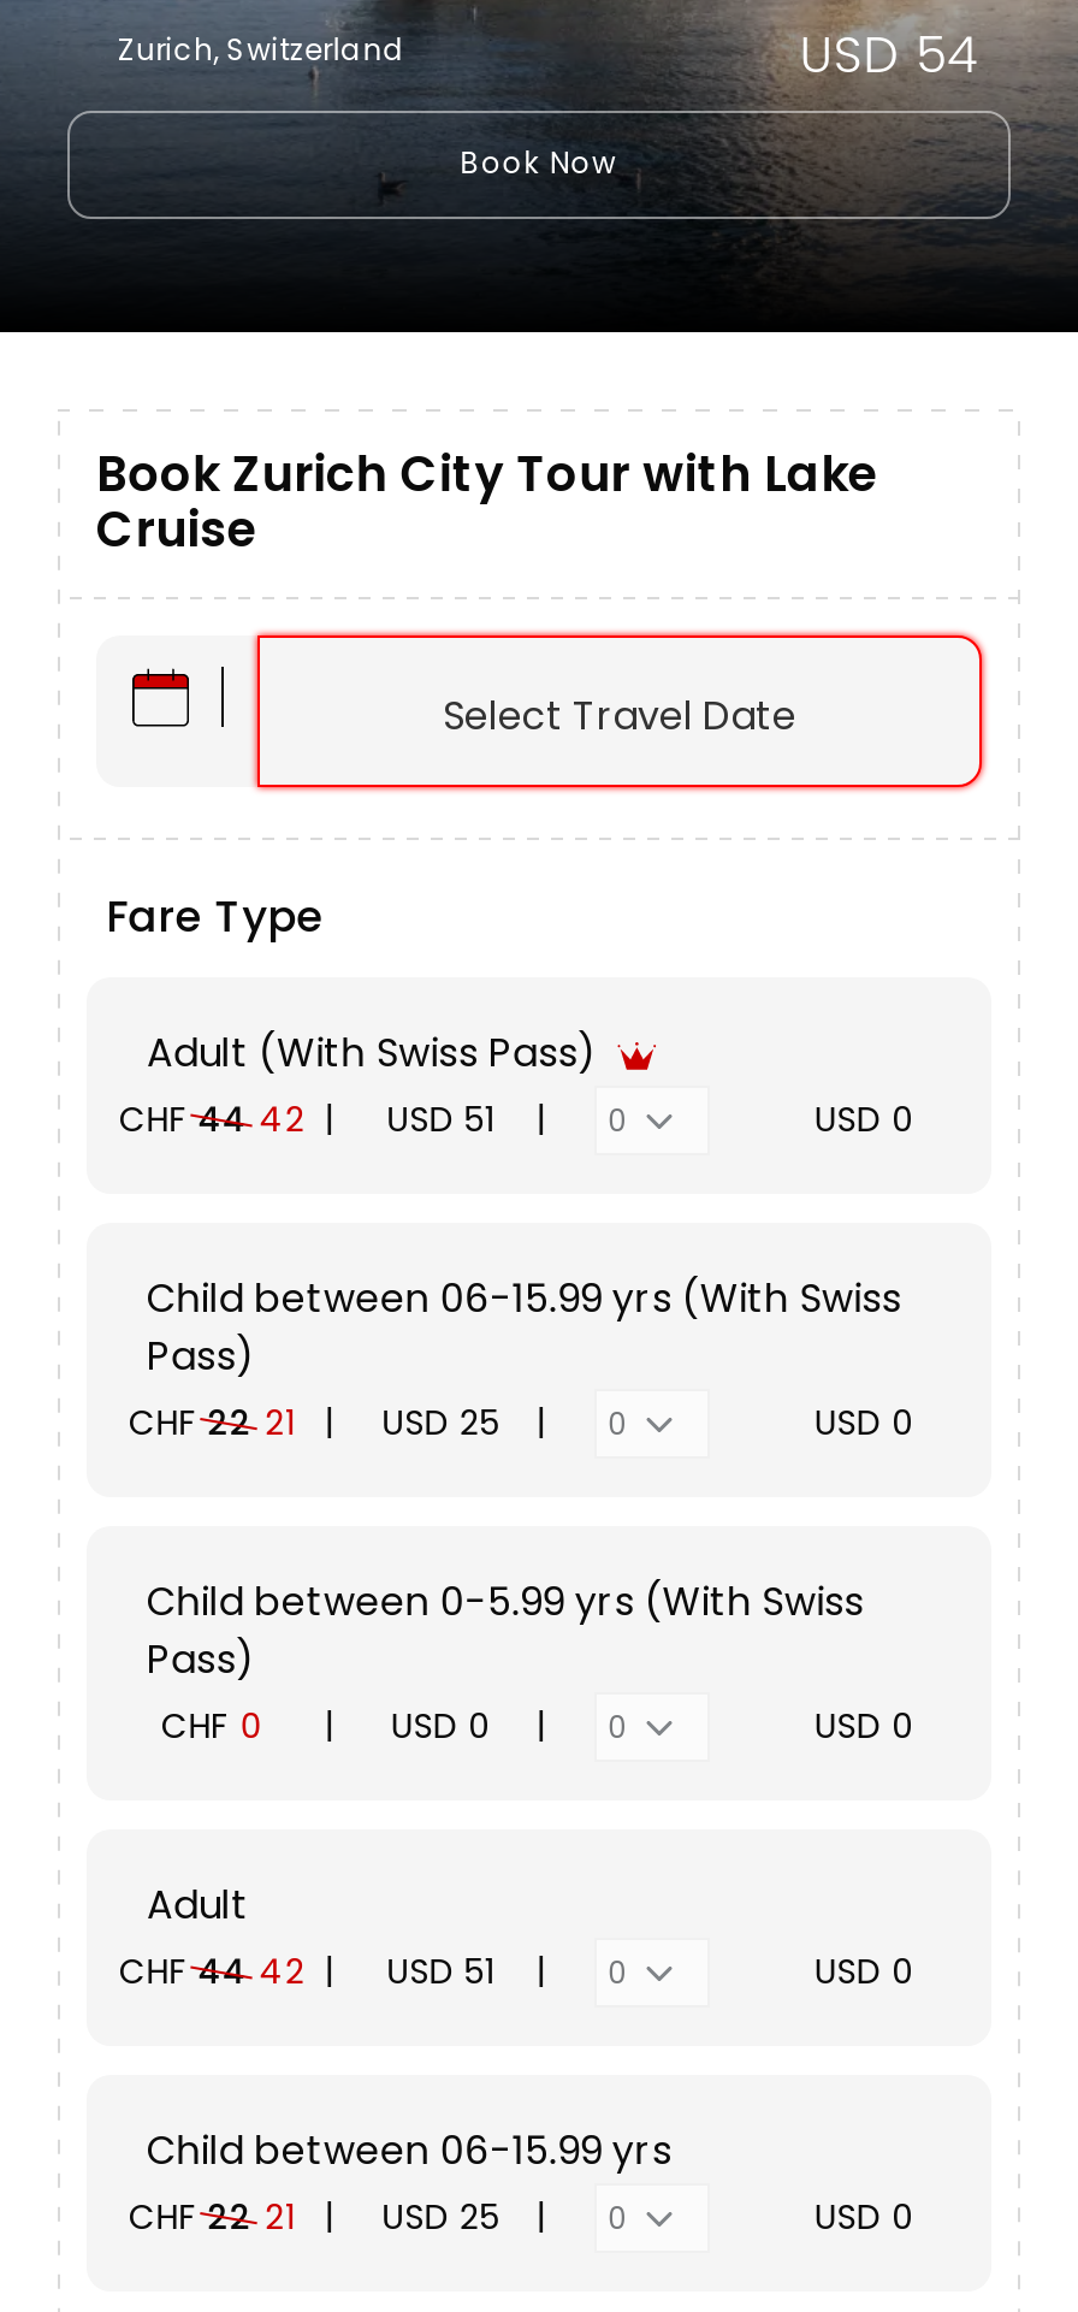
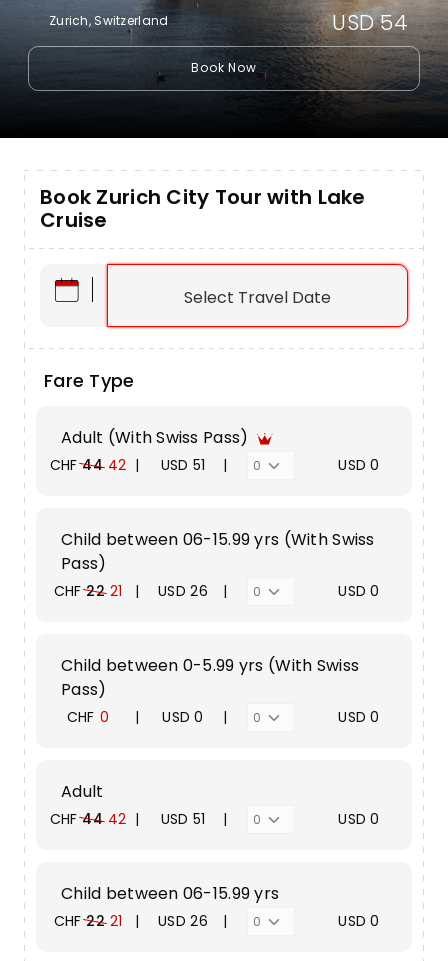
[129,1398,499,1446] CHF 22 21 USD 25 -> [53,581,208,601] CHF 22 21 USD 26
[129,2192,499,2241] CHF 22 21 USD 25 -> [53,911,208,931] CHF 22 21 USD 26

